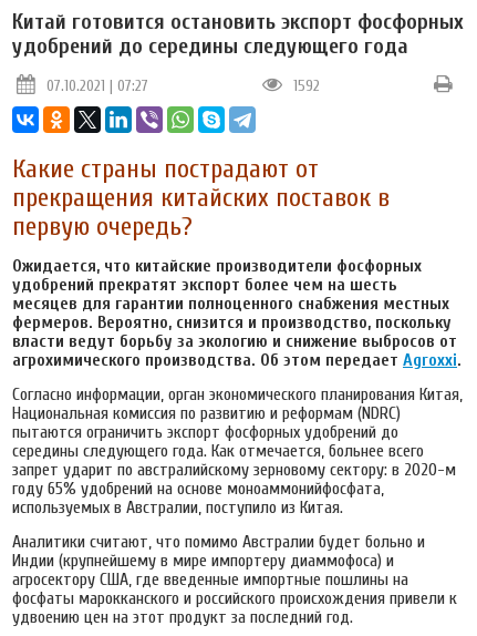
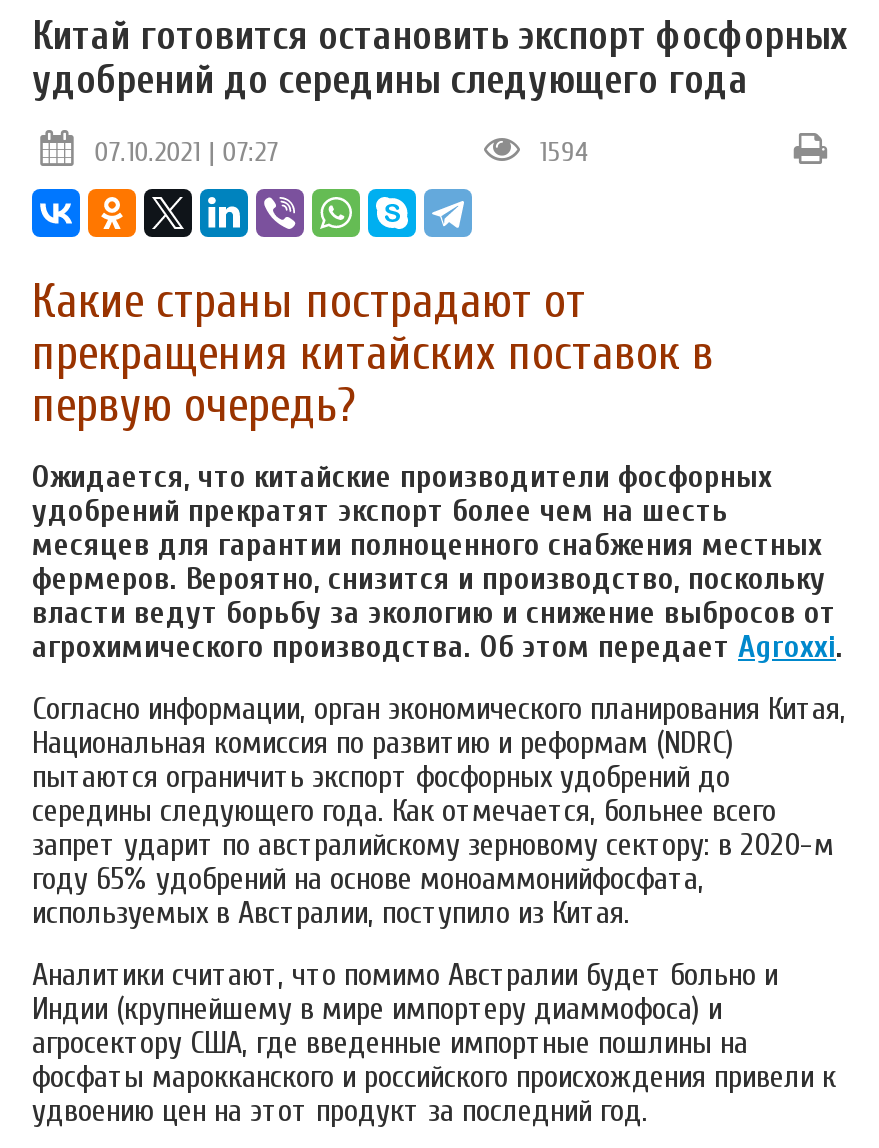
[293,76,319,95] 1592 -> [539,135,587,169] 1594

